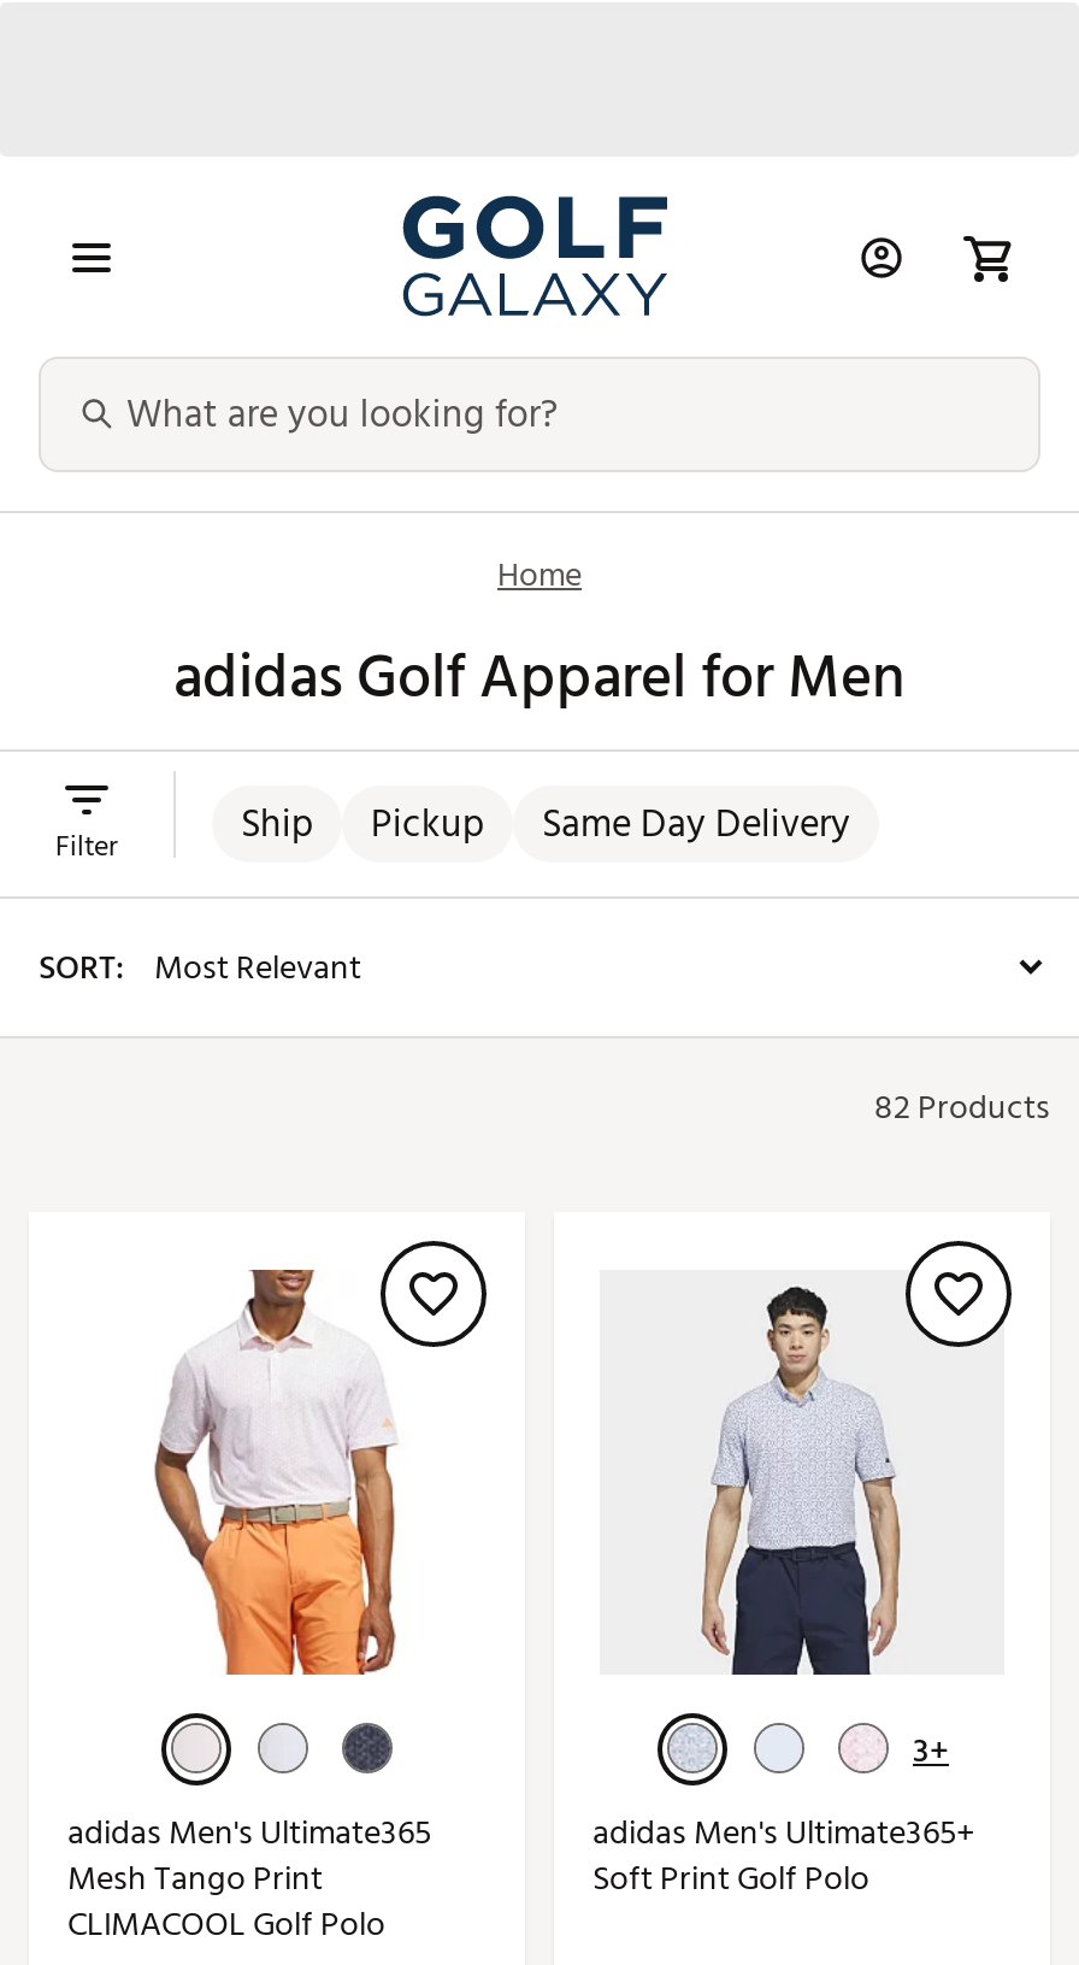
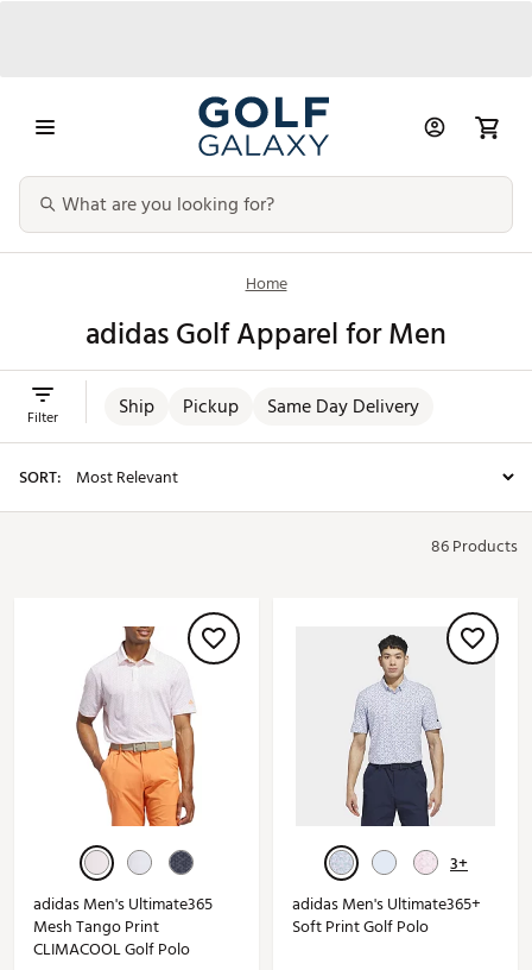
[874,1079,1050,1134] 82 Products -> [431,532,518,560] 86 Products

